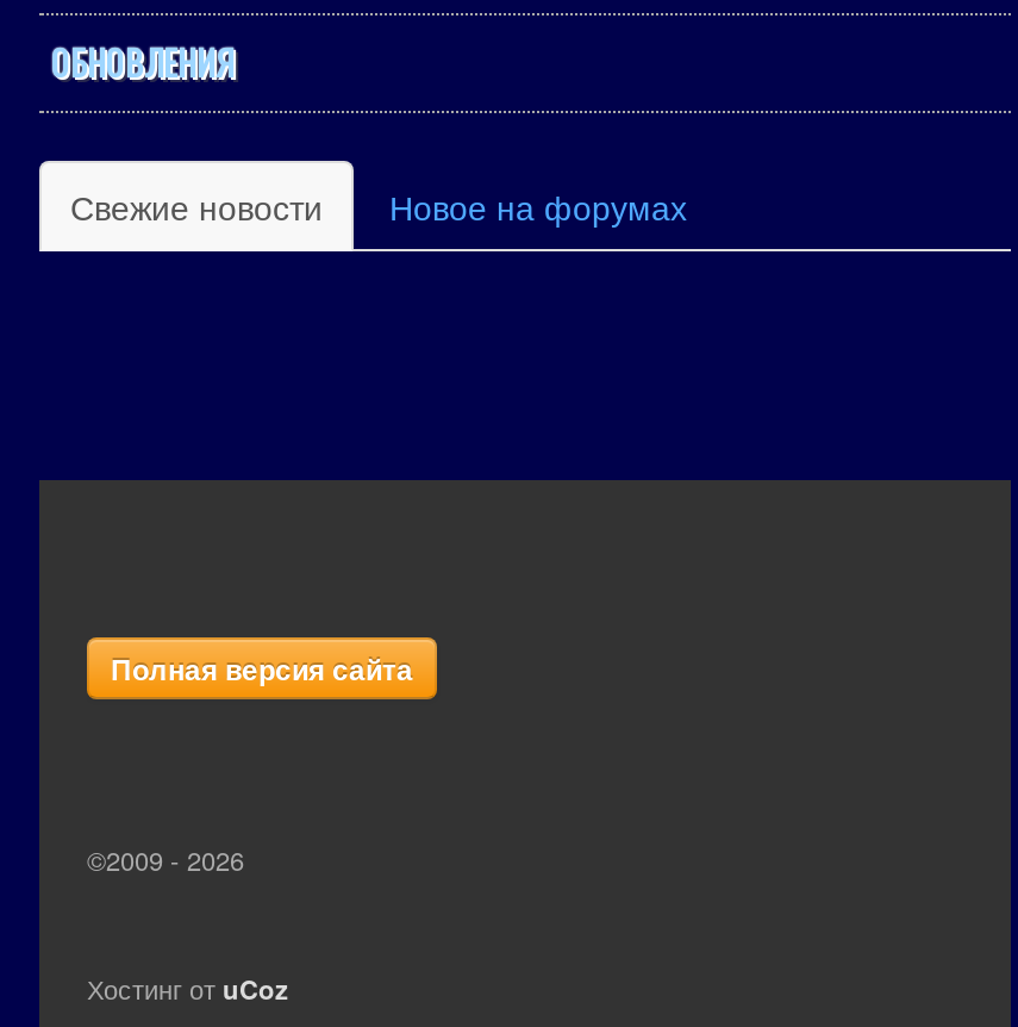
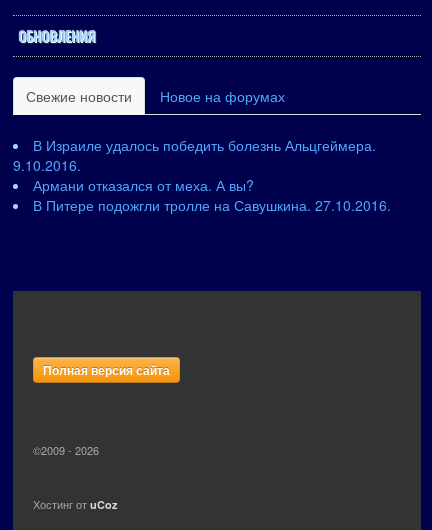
none -> [13,135,391,215] В Израиле удалось победить болезнь Альцгеймера. | 9.10.2016. | Армани отказался от меха. А вы? | В Питере подожгли тролле на Савушкина. 27.10.2016.

